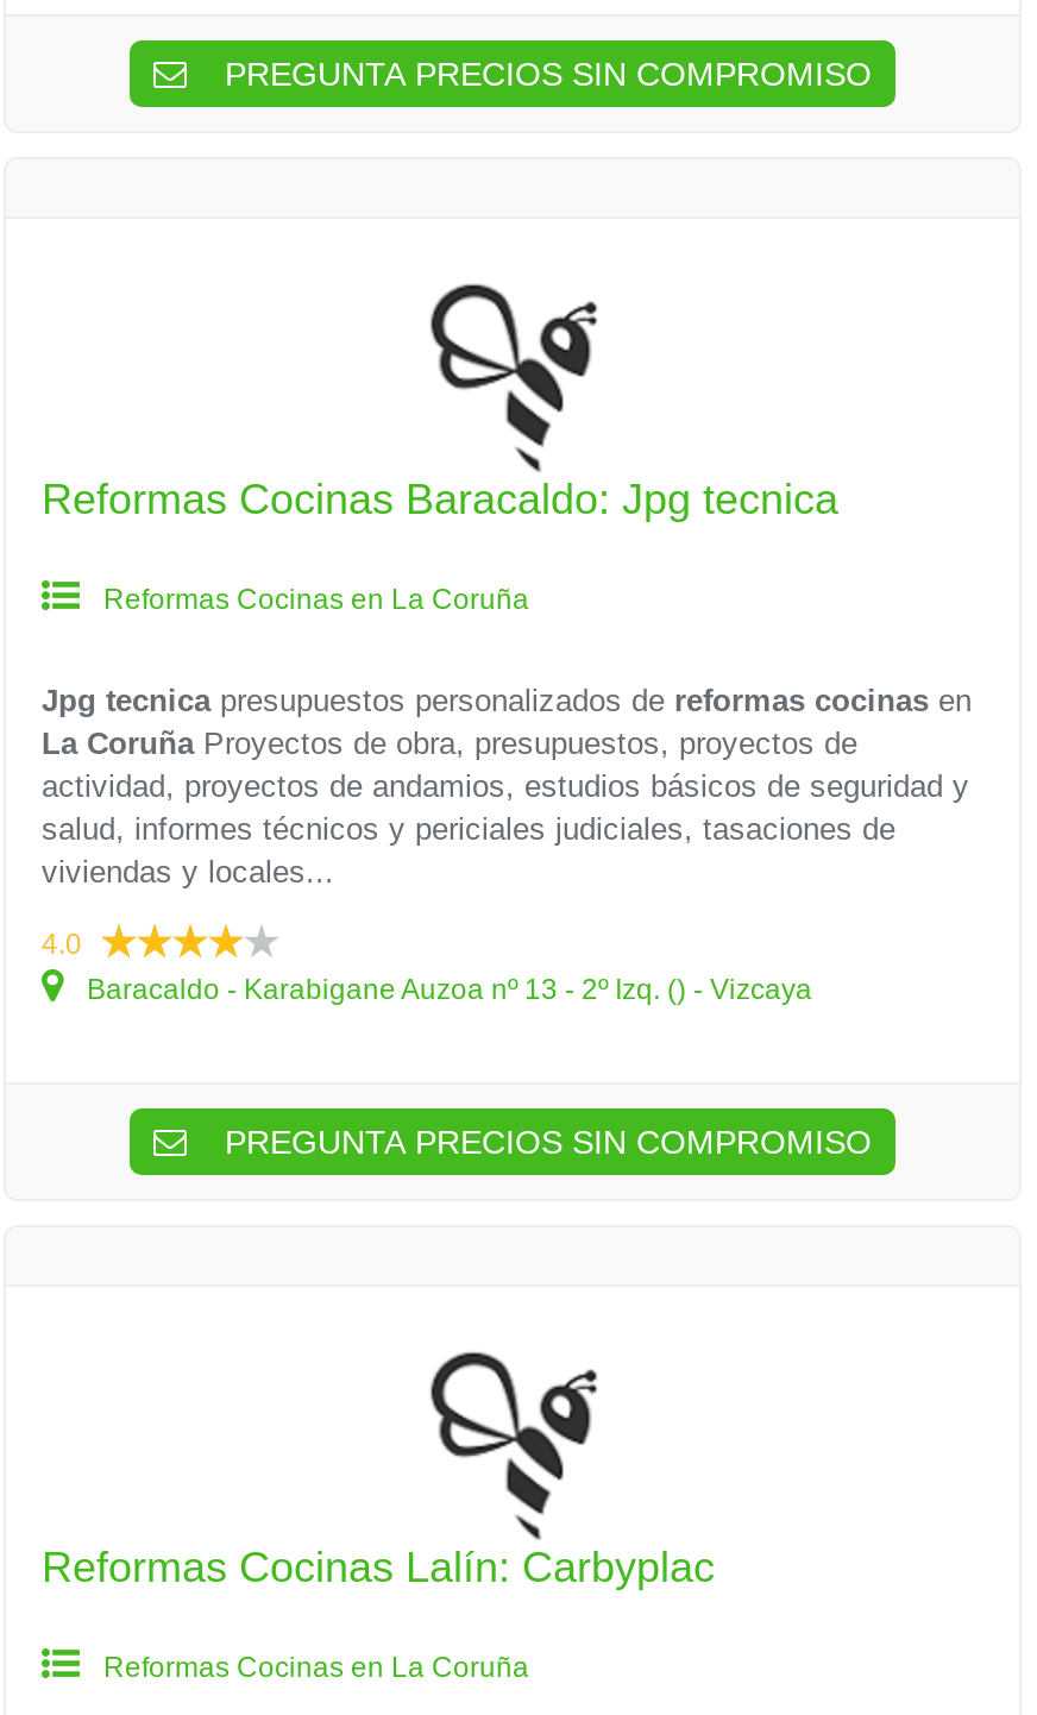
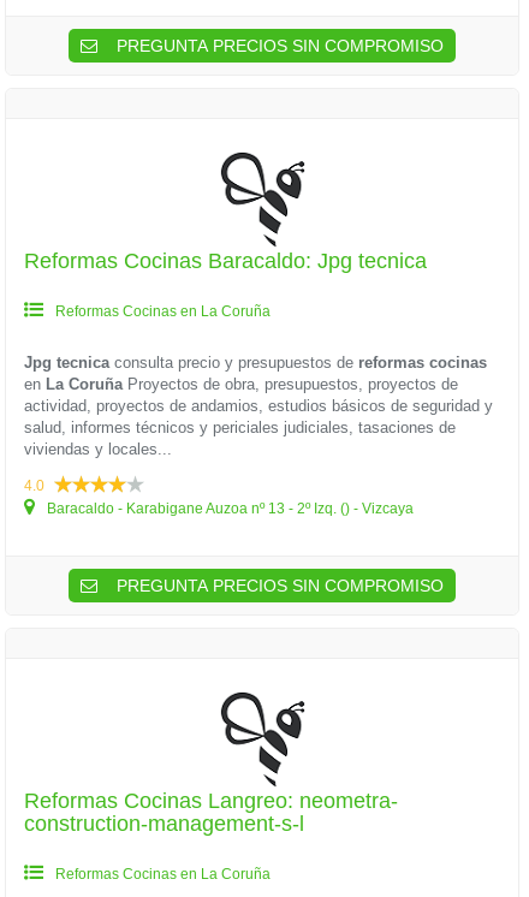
[42,683,972,761] Jpg tecnica presupuestos personalizados de reformas cocinas en | La Coruña Proyectos de obra, presupuestos, proyectos de -> [24,354,487,393] Jpg tecnica consulta precio y presupuestos de reformas cocinas | en La Coruña Proyectos de obra, presupuestos, proyectos de
[42,1544,715,1591] Reformas Cocinas Lalín: Carbyplac -> [24,789,398,836] Reformas Cocinas Langreo: neometra- | construction-management-s-l

